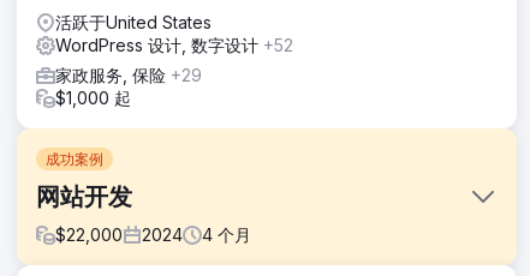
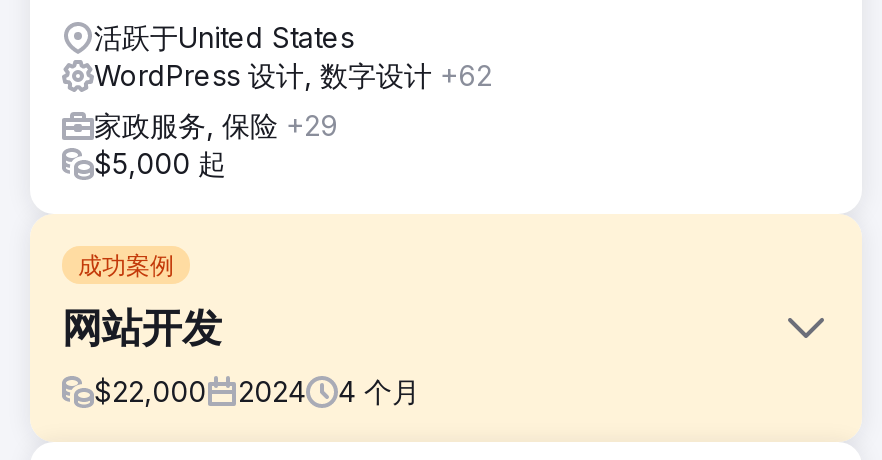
[55,35,293,55] WordPress 设计, 数字设计+52 -> [94,58,492,92] WordPress 设计, 数字设计+62
[55,88,131,108] $1,000 起 -> [94,146,226,180] $5,000 起

